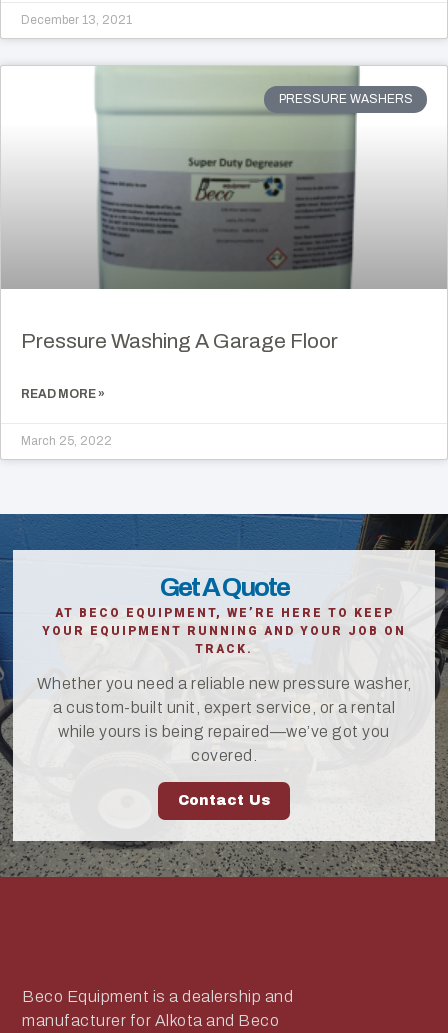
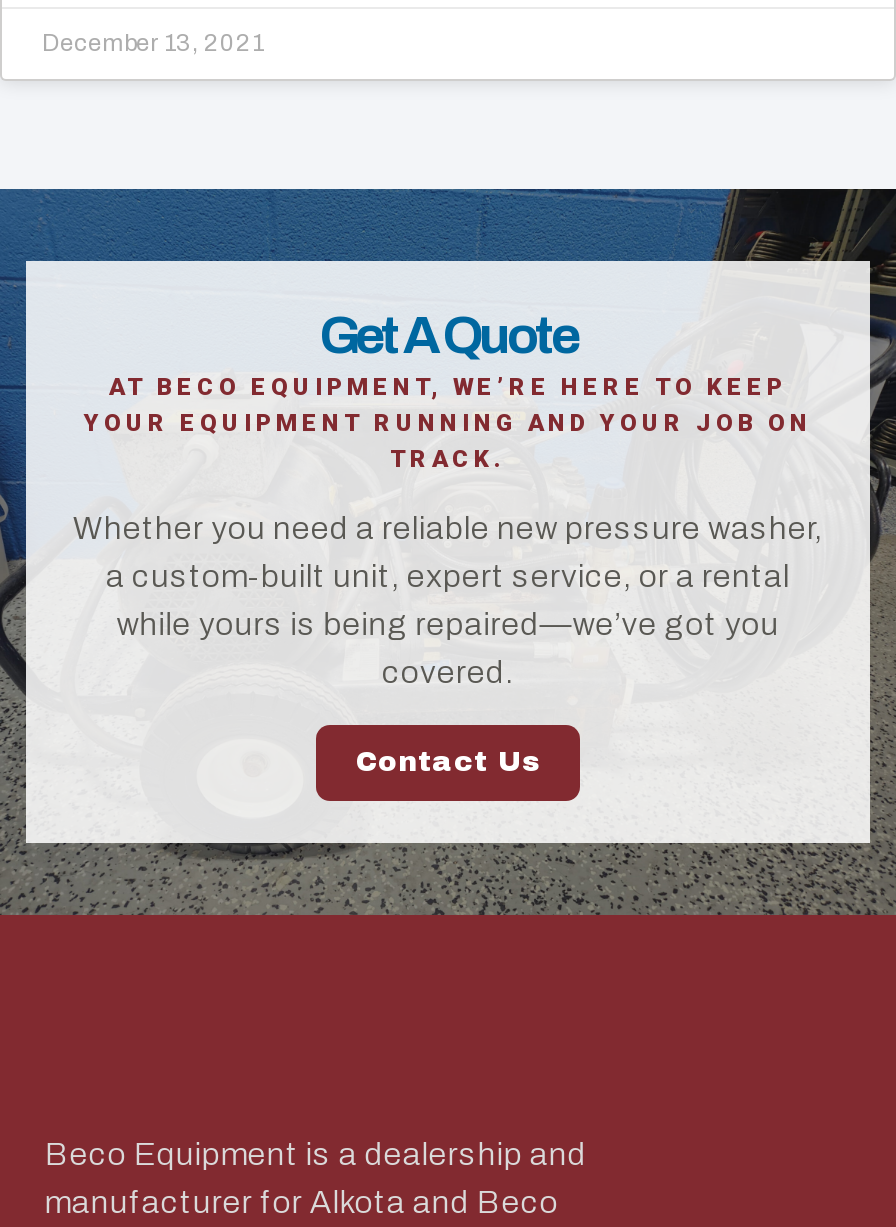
[3,65,445,289] [image] | PRESSURE WASHERS -> none
[21,330,338,448] Pressure Washing A Garage Floor | READ MORE » | March 25, 2022 -> none

